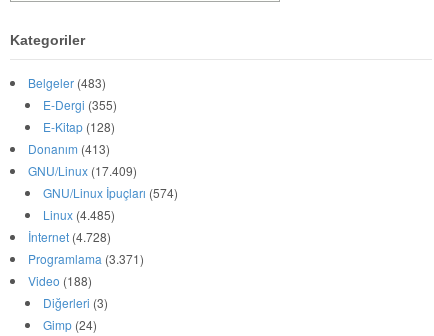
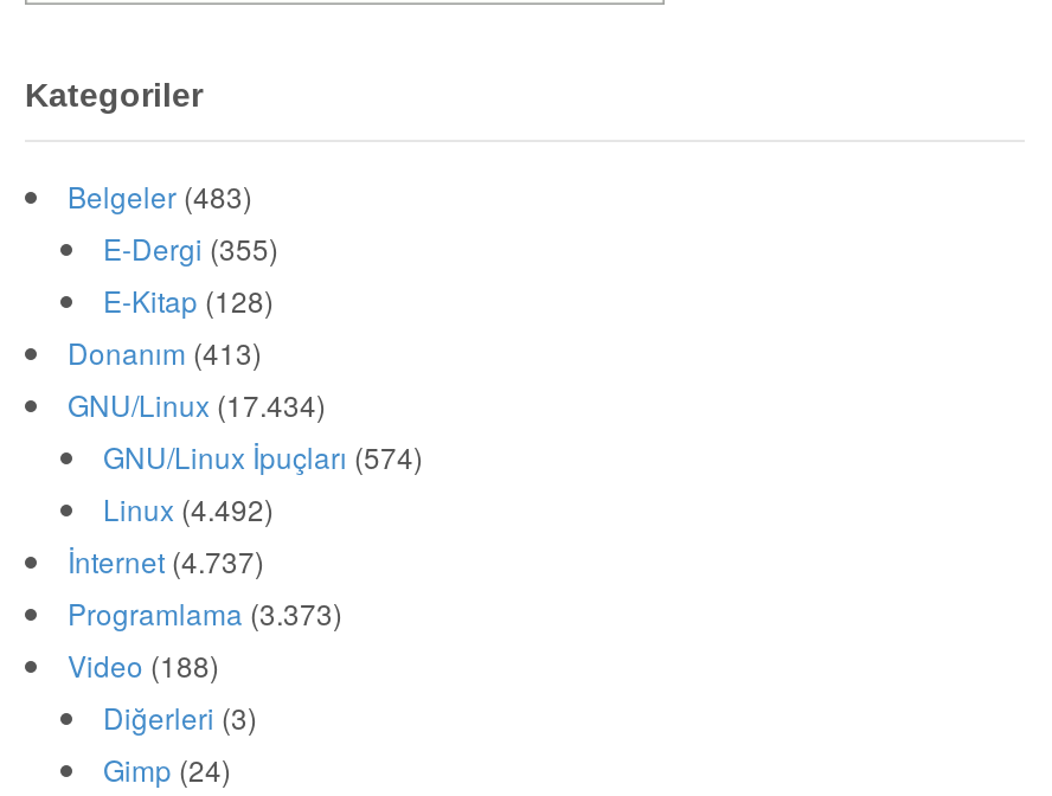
[28,162,137,179] GNU/Linux (17.409) -> [68,383,326,423] GNU/Linux (17.434)
[43,206,115,223] Linux (4.485) -> [103,487,274,527] Linux (4.492)
[28,228,111,245] İnternet (4.728) -> [68,539,264,579] İnternet (4.737)
[28,250,144,267] Programlama (3.371) -> [68,591,342,632] Programlama (3.373)

